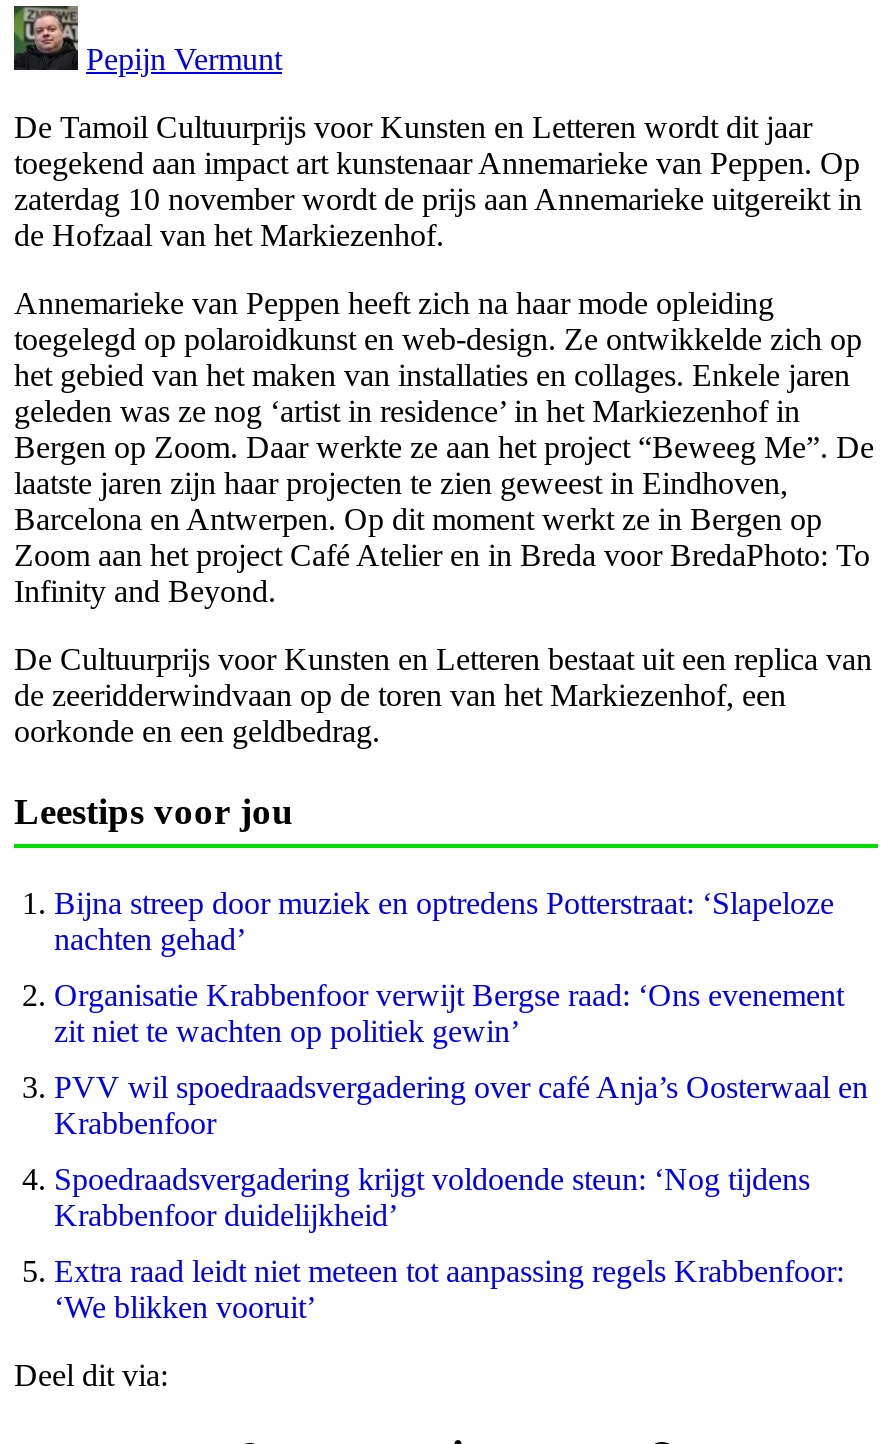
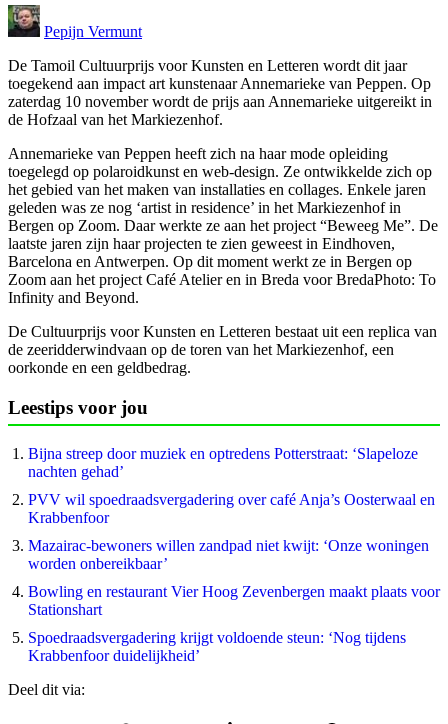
[54,978,844,1048] Organisatie Krabbenfoor verwijt Bergse raad: ‘Ons evenement | zit niet te wachten op politiek gewin’ -> none
moved [54,1070,868,1140] -> [28,491,435,526]: PVV wil spoedraadsvergadering over café Anja’s Oosterwaal en | Krabbenfoor
none -> [28,537,440,618] Mazairac-bewoners willen zandpad niet kwijt: ‘Onze woningen | worden onbereikbaar’ | Bowling en restaurant Vier Hoog Zevenbergen maakt plaats voor | Stationshart
moved [54,1162,810,1232] -> [28,629,406,664]: Spoedraadsvergadering krijgt voldoende steun: ‘Nog tijdens | Krabbenfoor duidelijkheid’
[54,1254,844,1324] Extra raad leidt niet meteen tot aanpassing regels Krabbenfoor: | ‘We blikken vooruit’ -> none

